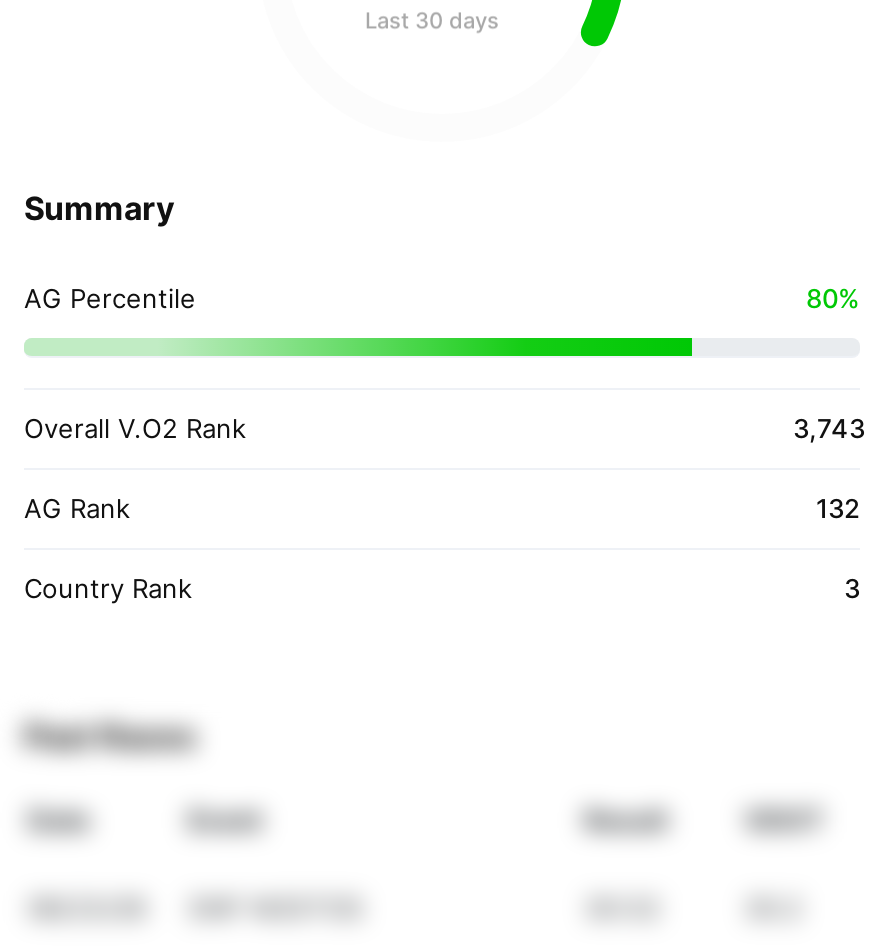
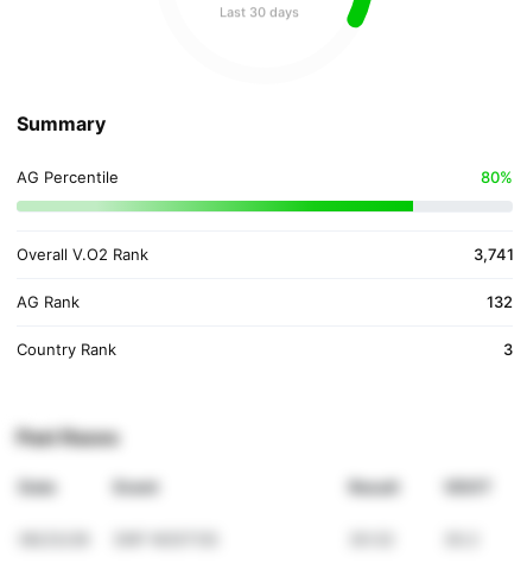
[793,411,865,443] 3,743 -> [473,244,513,263] 3,741

